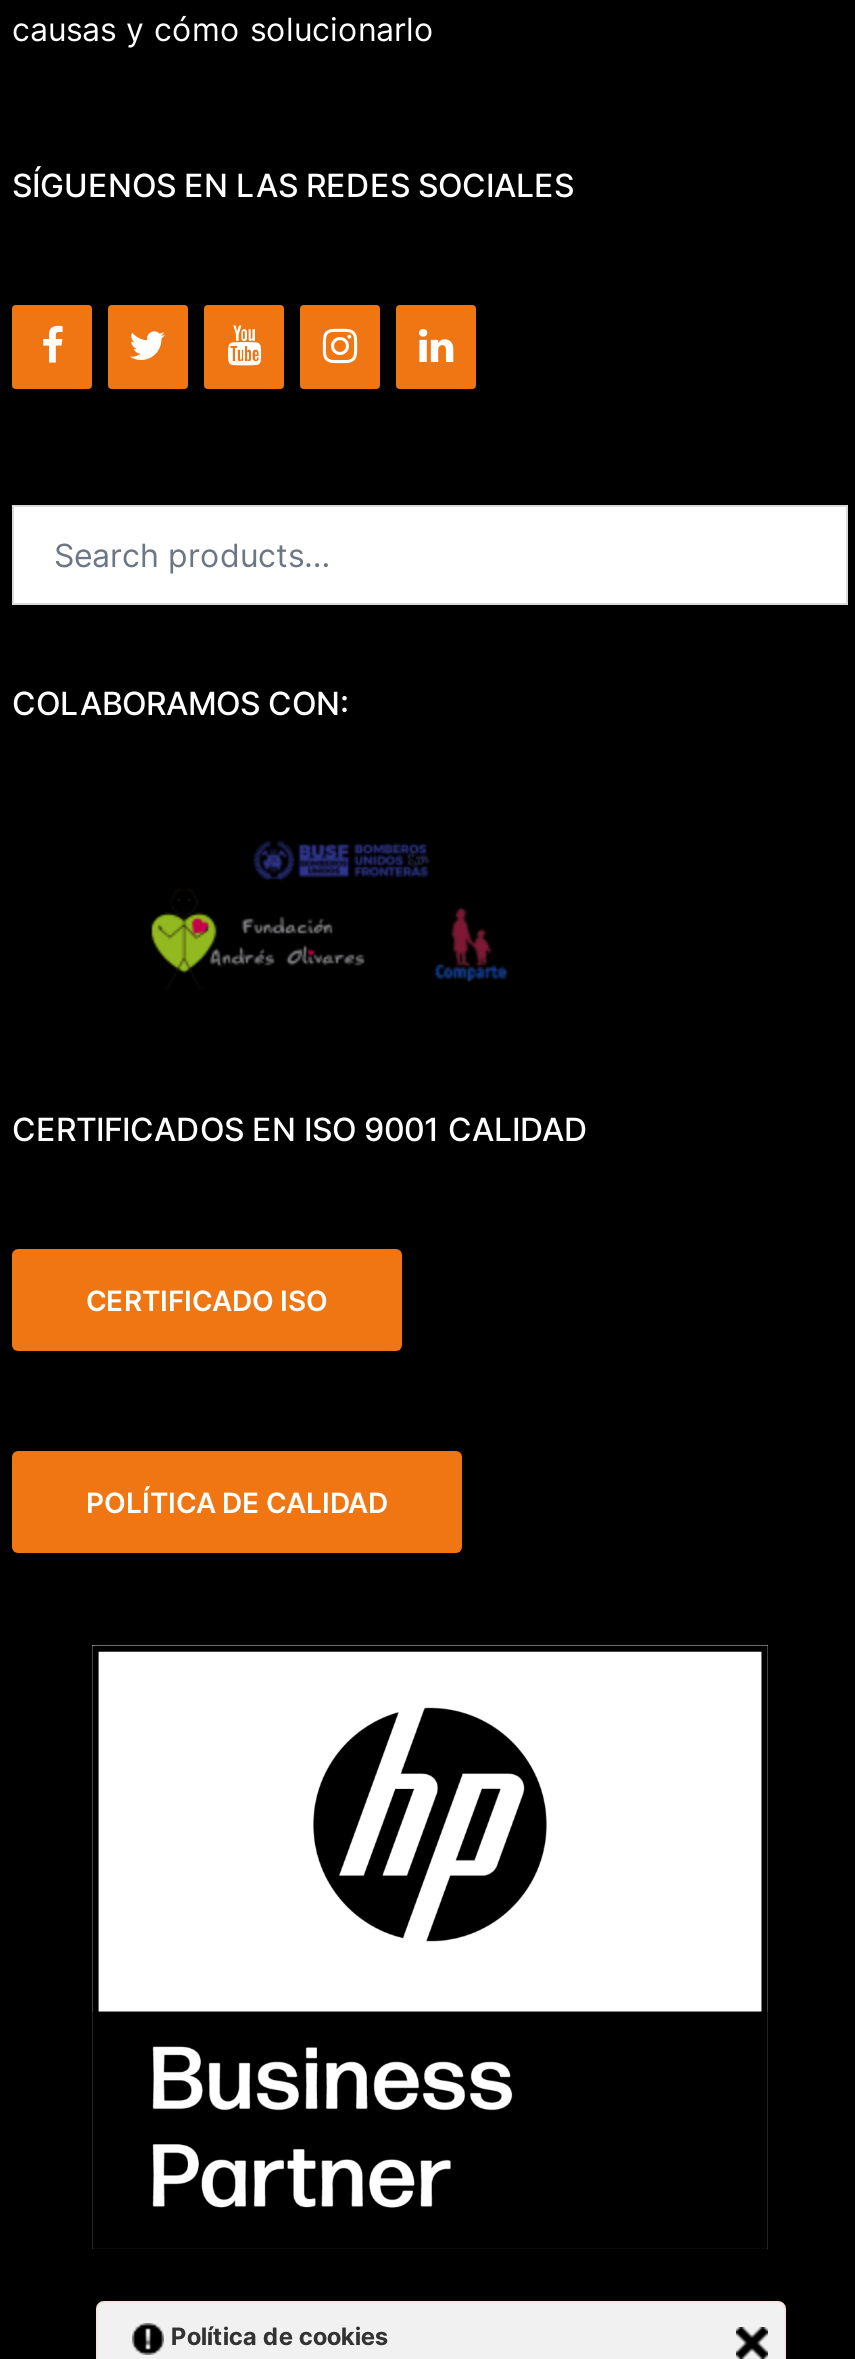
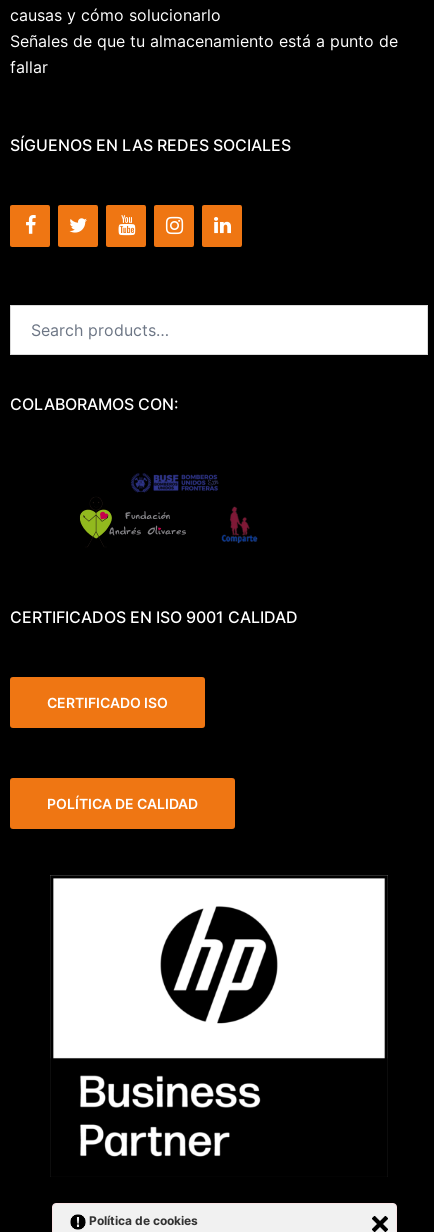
none -> [10,31,398,77] Señales de que tu almacenamiento está a punto de | fallar

